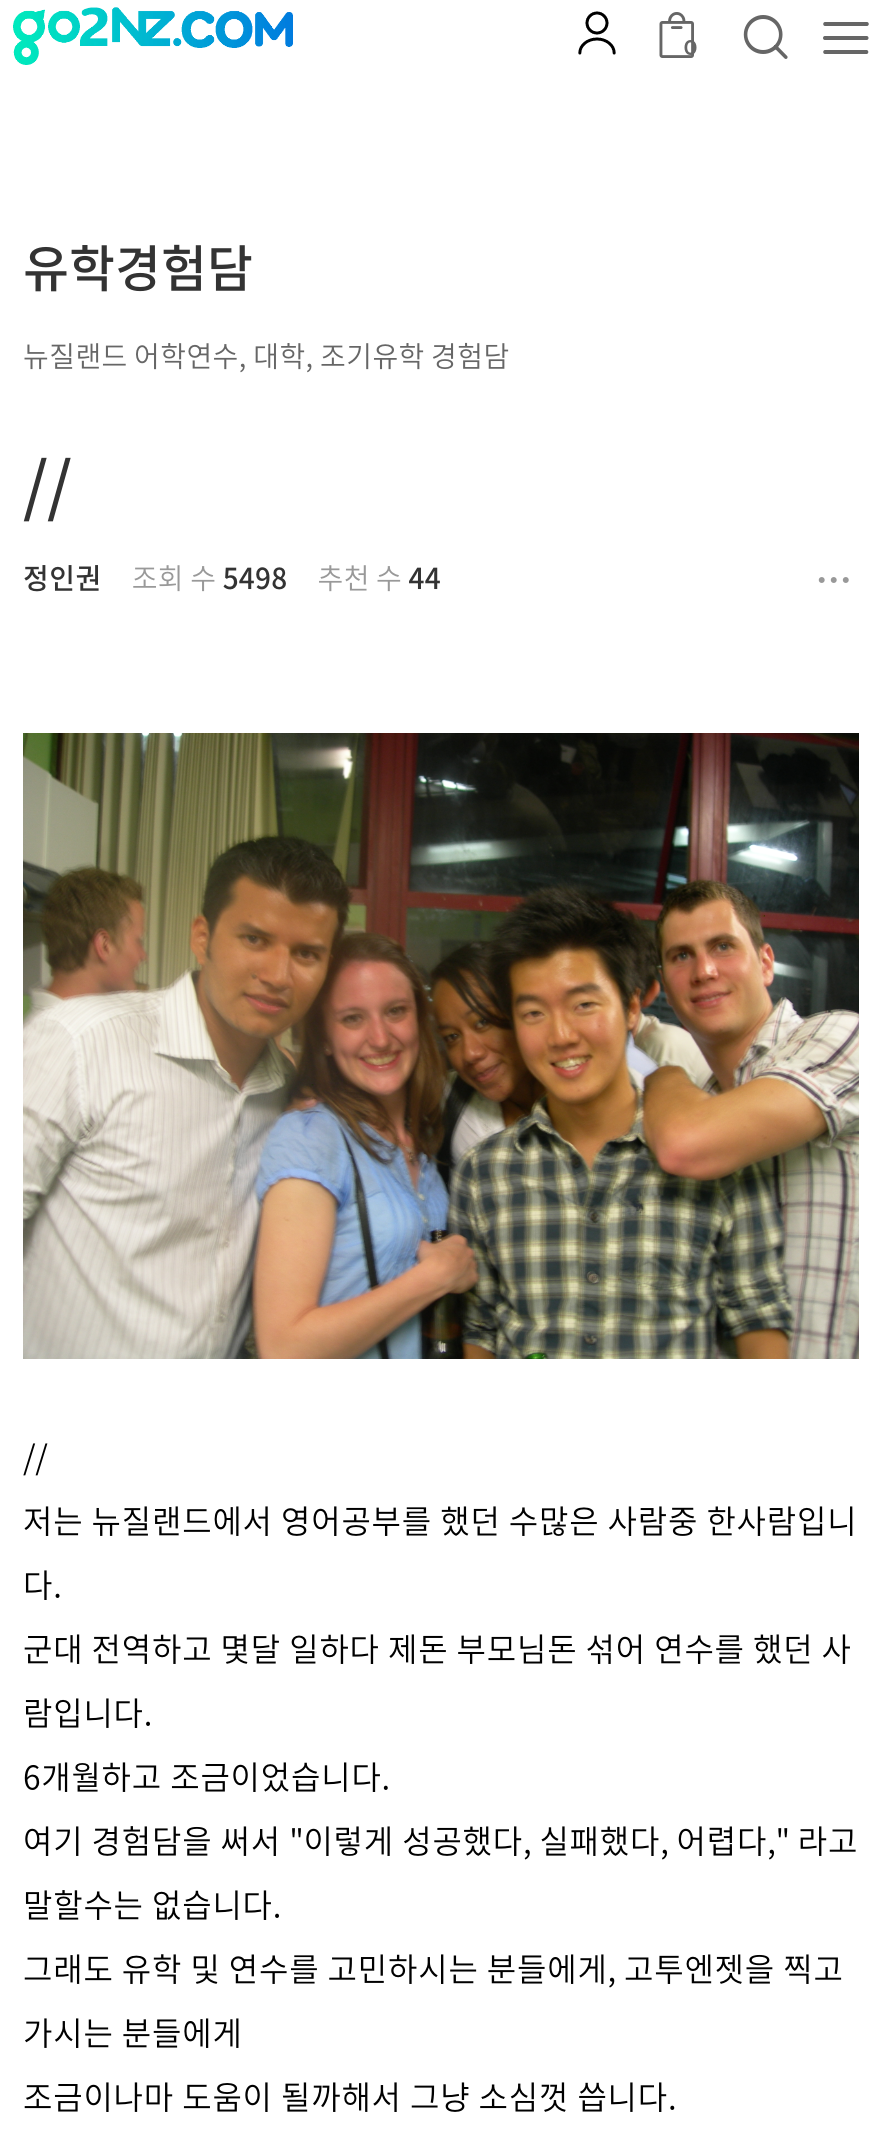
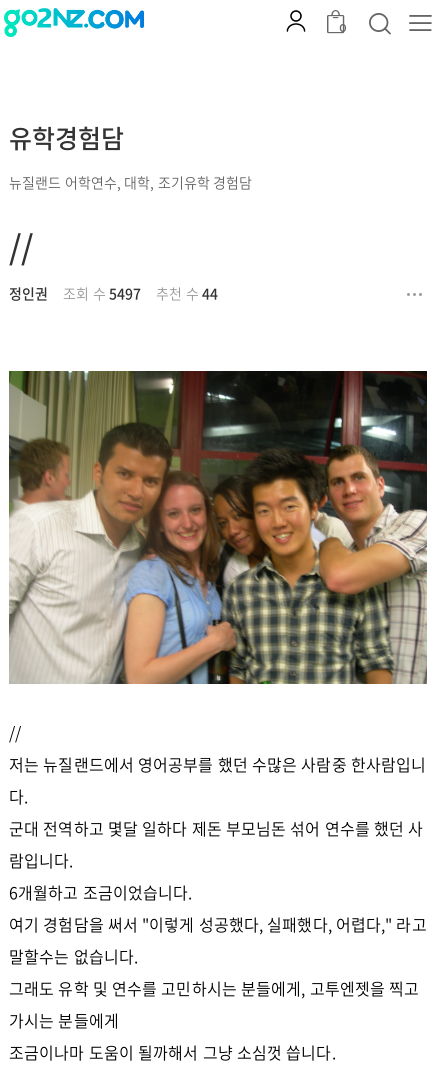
[23,557,441,597] 정인권 조회 수 5498 추천 수 44 -> [9,283,218,303] 정인권 조회 수 5497 추천 수 44

